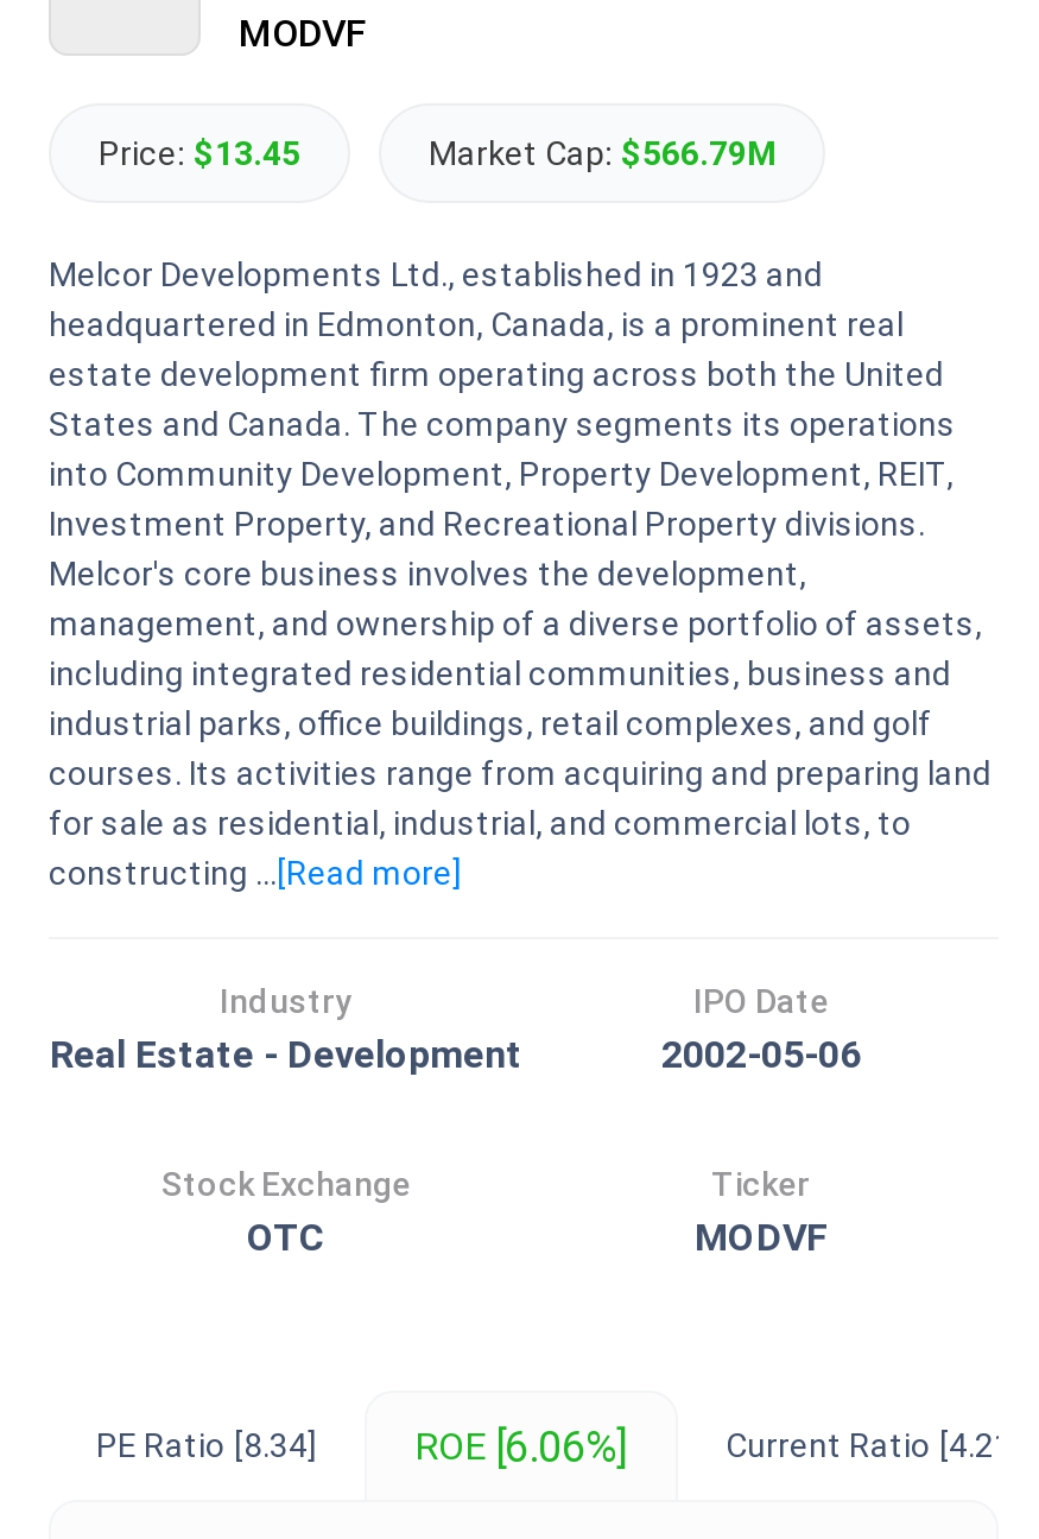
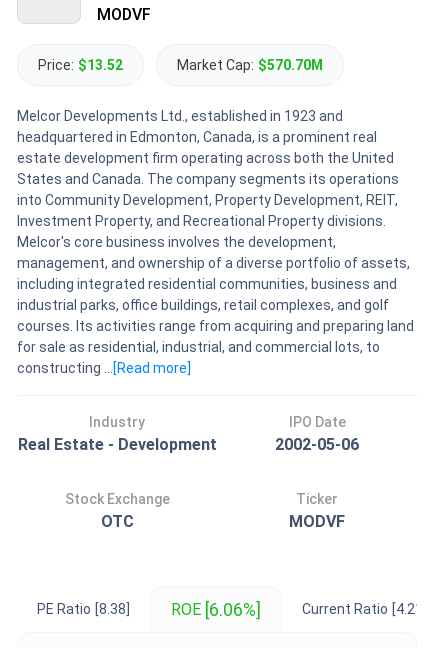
[99,134,300,172] Price: $13.45 -> [38,57,123,73] Price: $13.52
[429,134,775,172] Market Cap: $566.79M -> [177,57,323,73] Market Cap: $570.70M
[96,1426,317,1464] PE Ratio [8.34] -> [37,601,130,617] PE Ratio [8.38]

